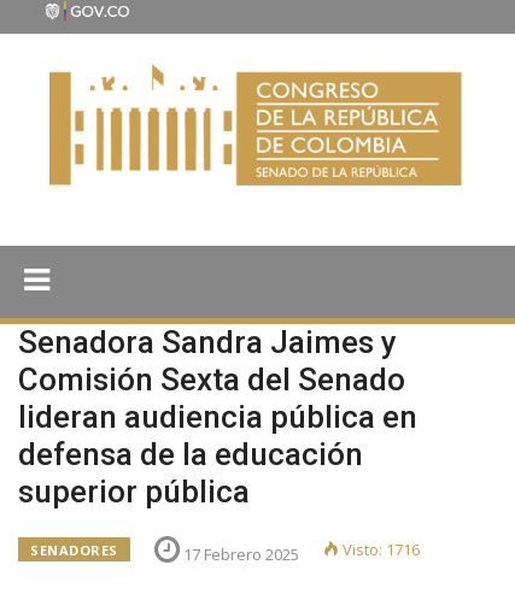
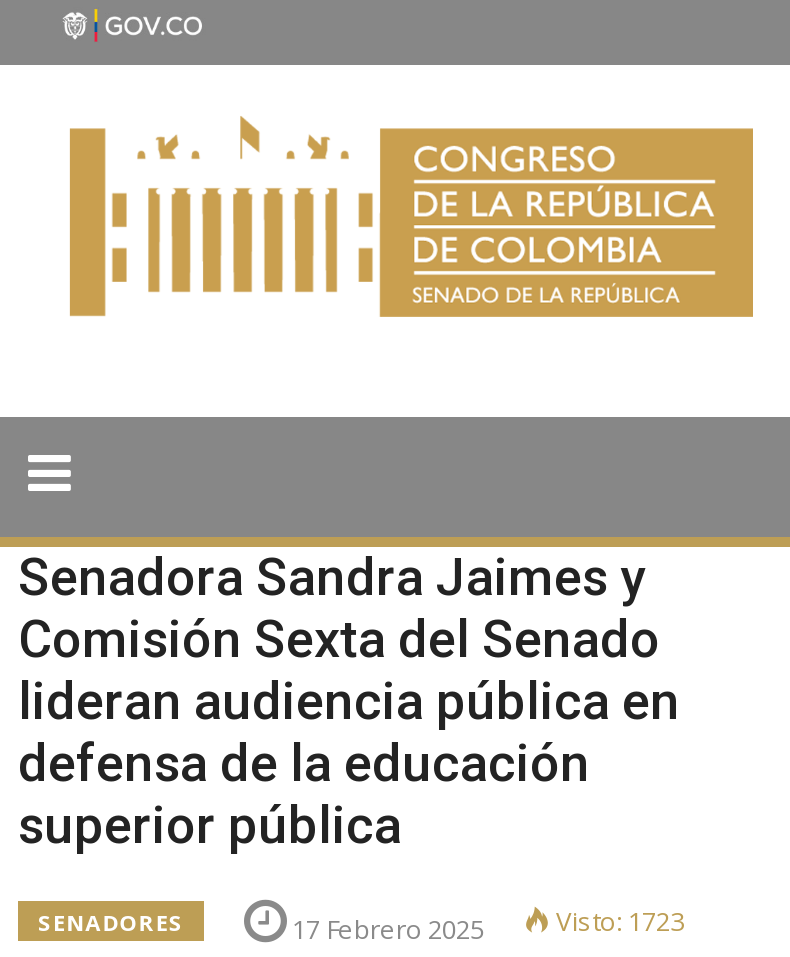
[183,539,420,565] 17 Febrero 2025 Visto: 1716 -> [292,903,684,947] 17 Febrero 2025 Visto: 1723

